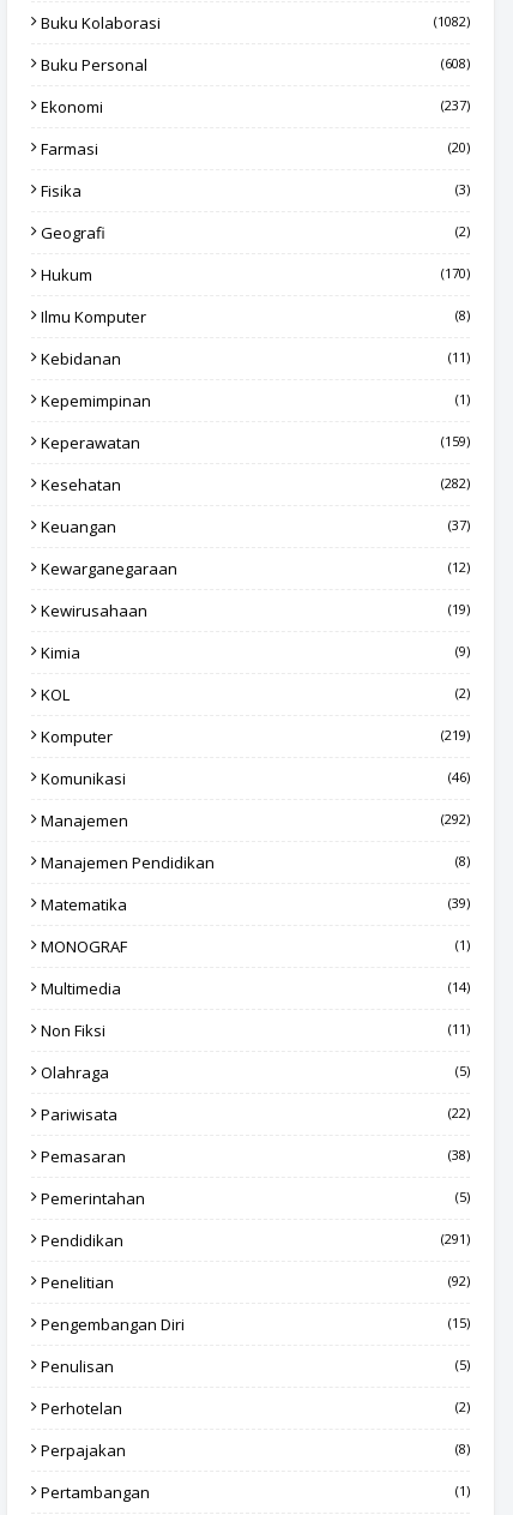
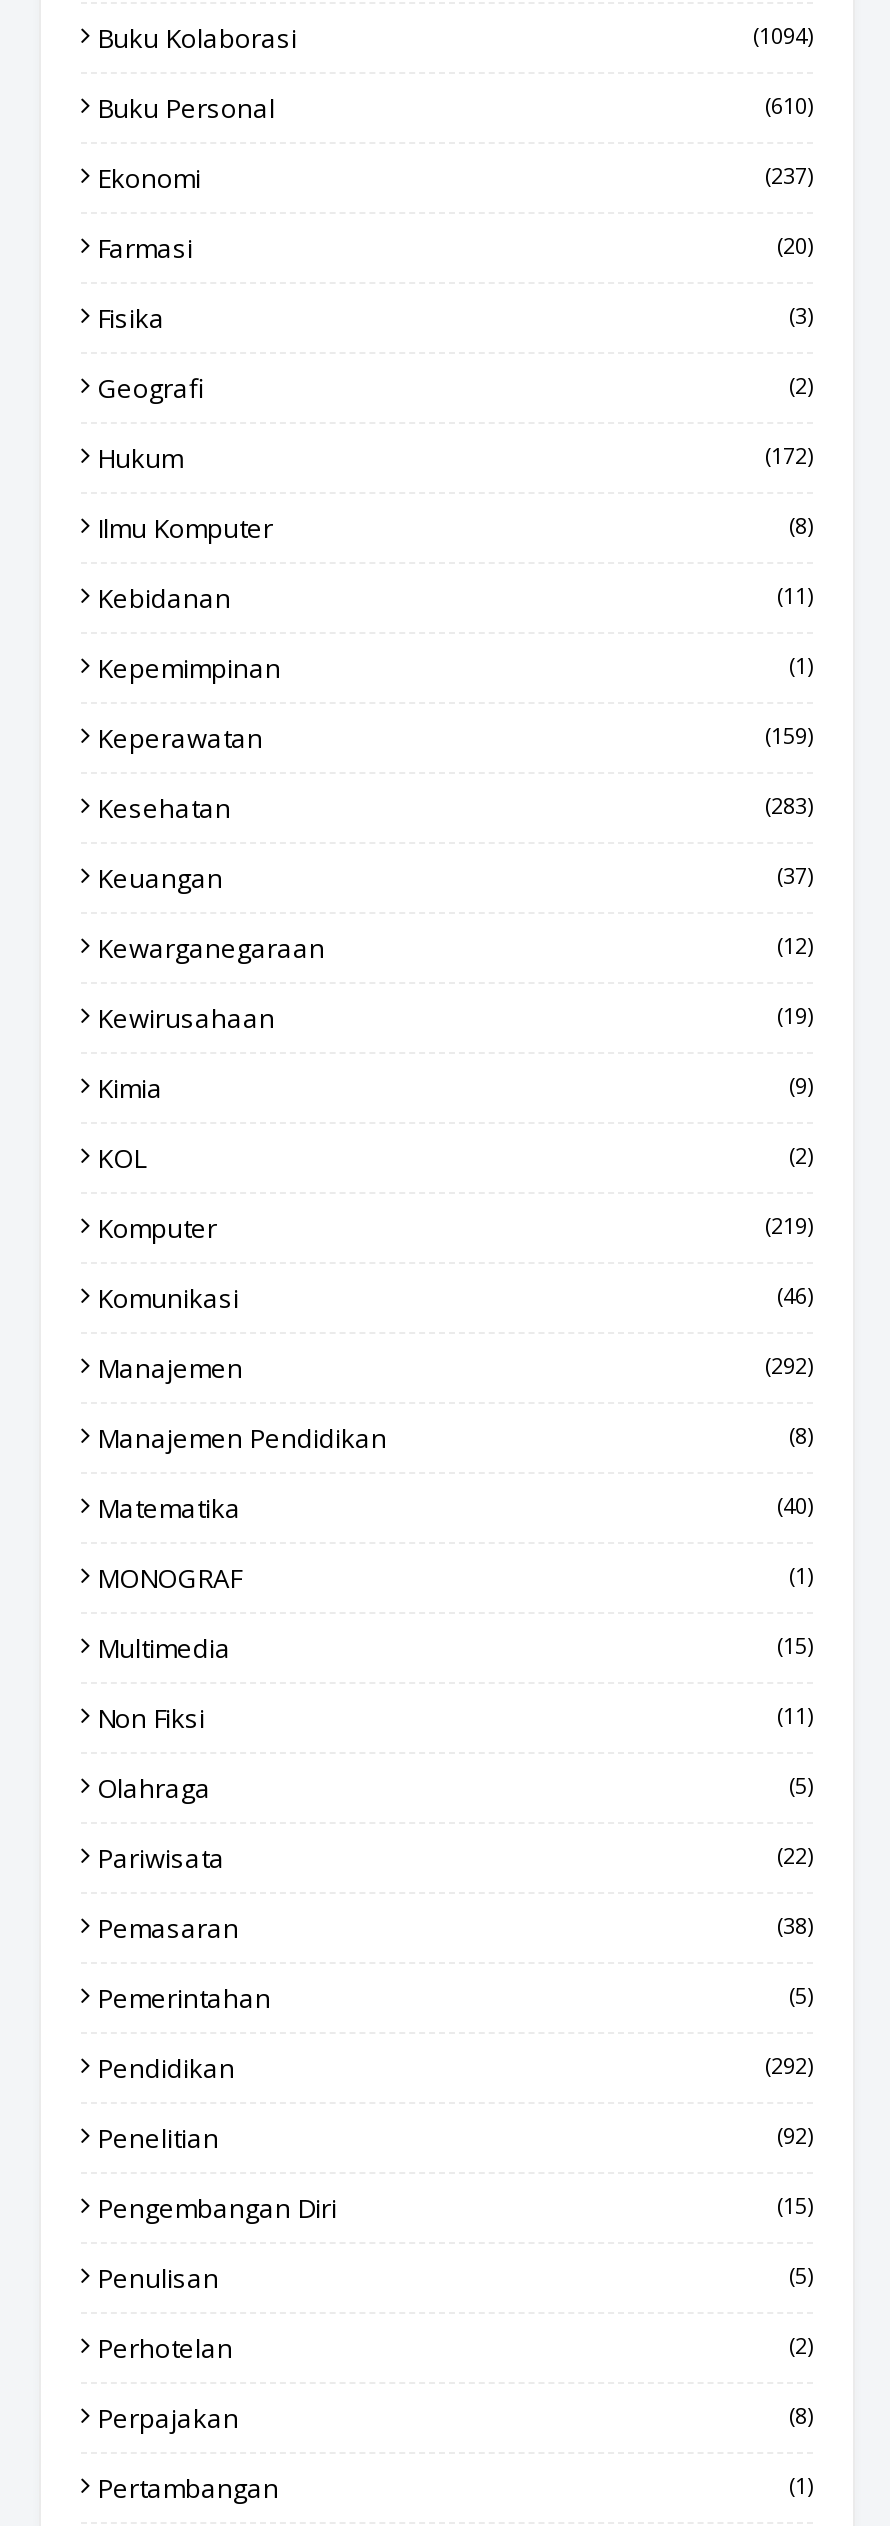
[434,12,470,30] (1082) -> [753,20,813,50] (1094)
[441,54,470,72] (608) -> [765,90,813,120] (610)
[441,264,470,282] (170) -> [765,440,813,470] (172)
[441,474,470,492] (282) -> [765,790,813,820] (283)
[448,894,470,912] (39) -> [777,1490,813,1520] (40)
[448,978,470,996] (14) -> [777,1630,813,1660] (15)
[441,1230,470,1248] (291) -> [765,2050,813,2080] (292)

